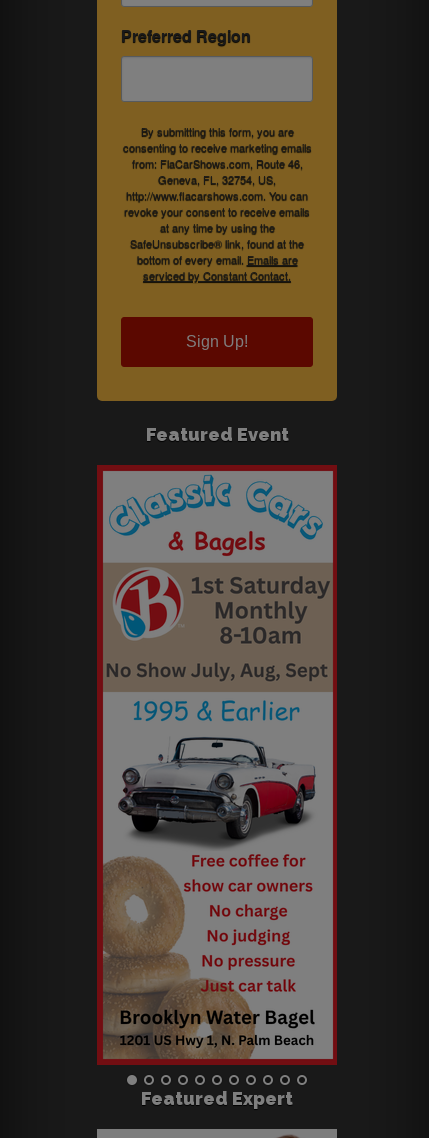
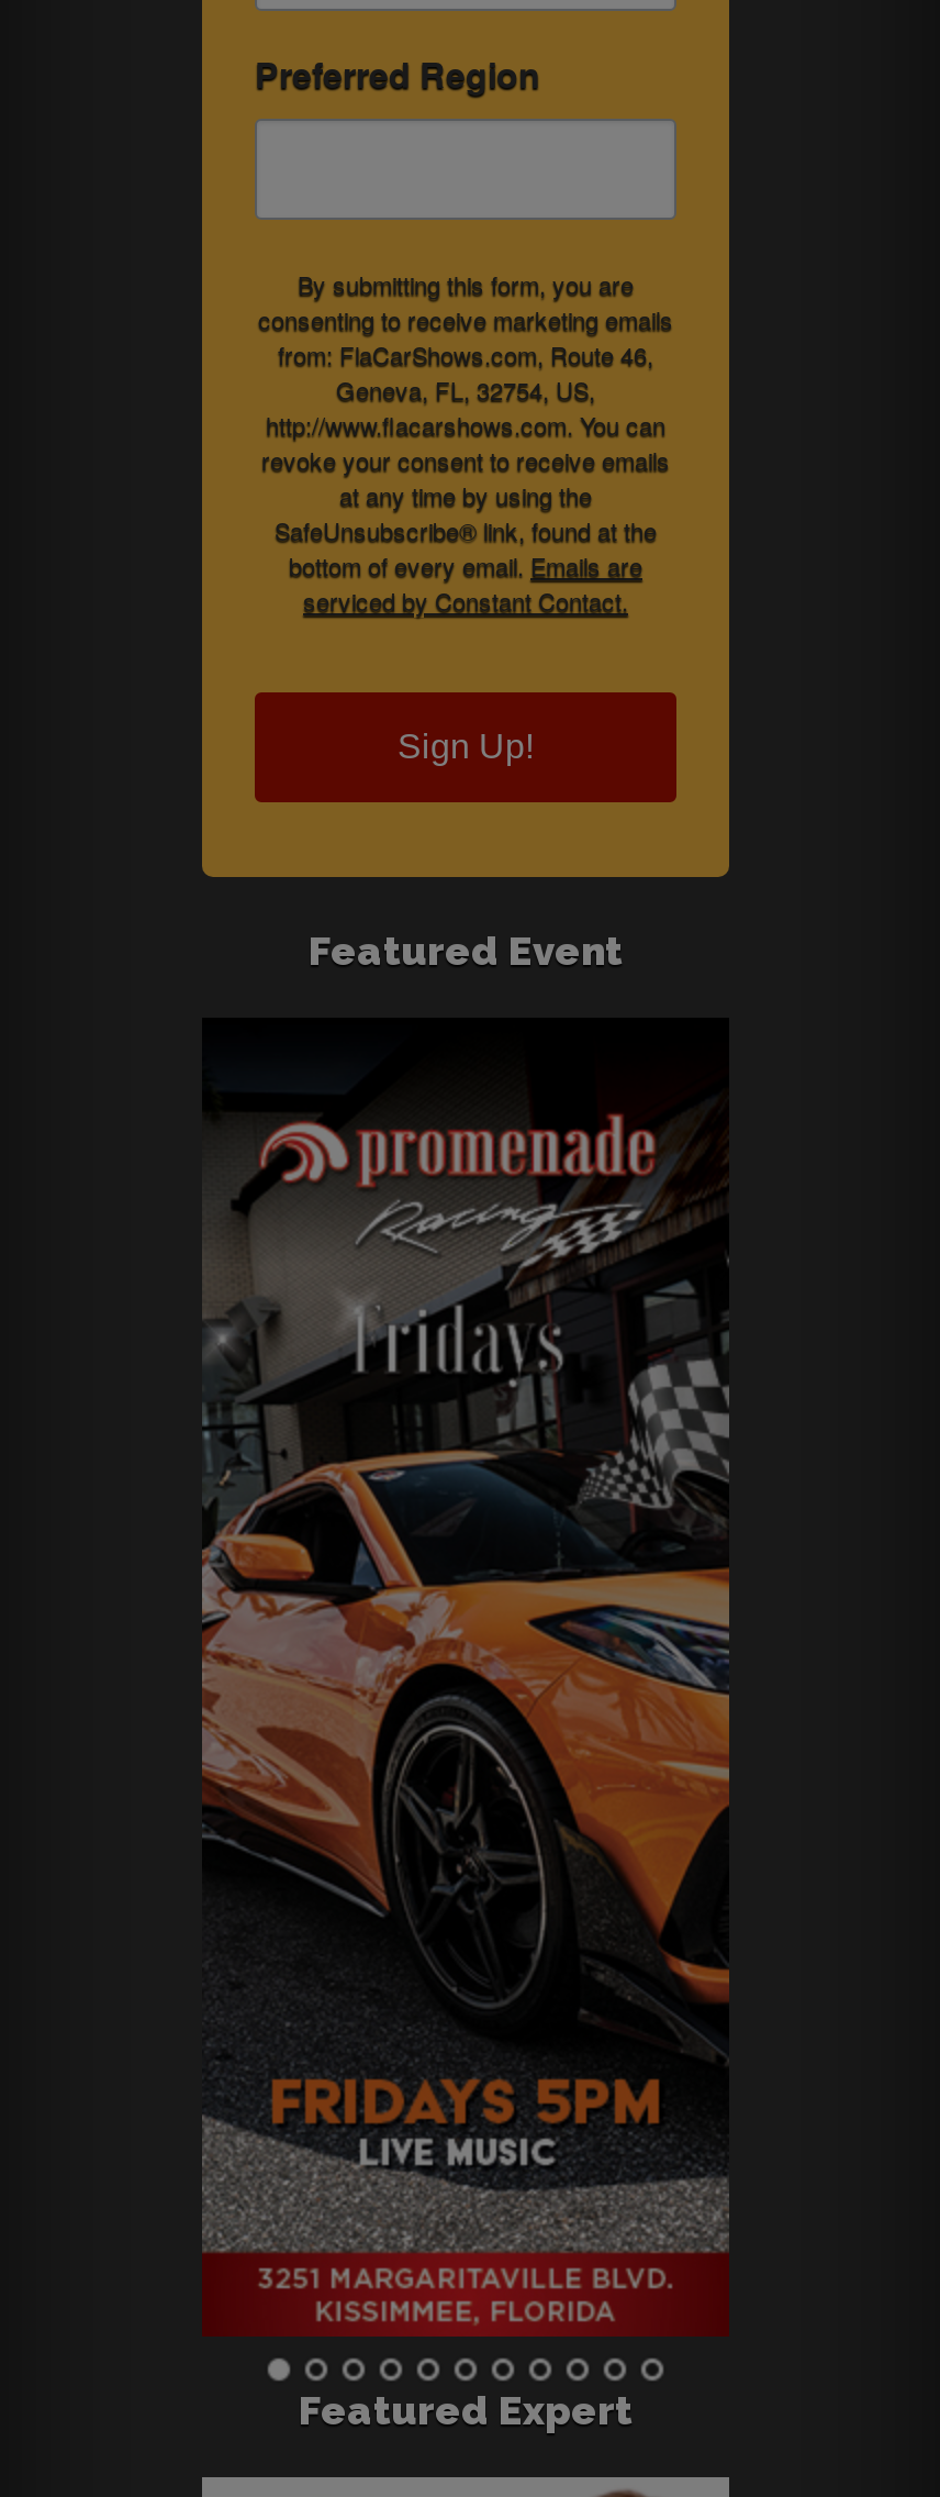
[96,464,338,1065] [image] -> [200,1018,731,2337] [image]

